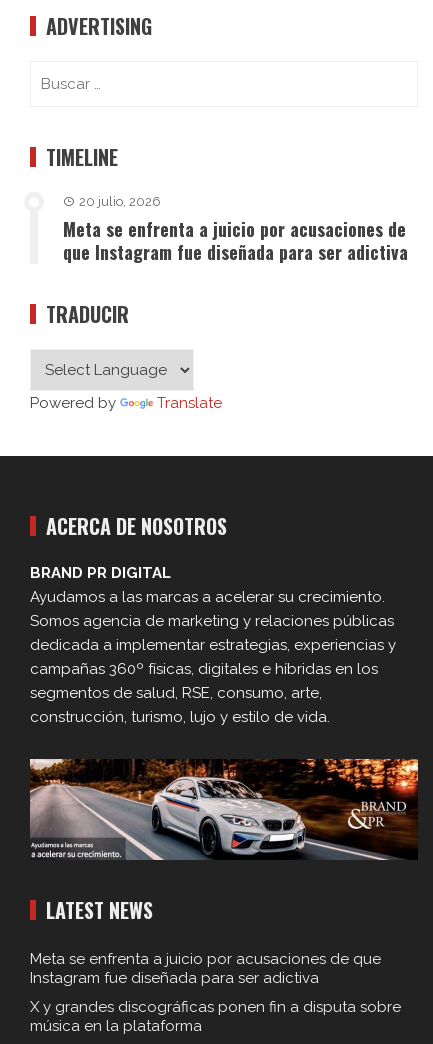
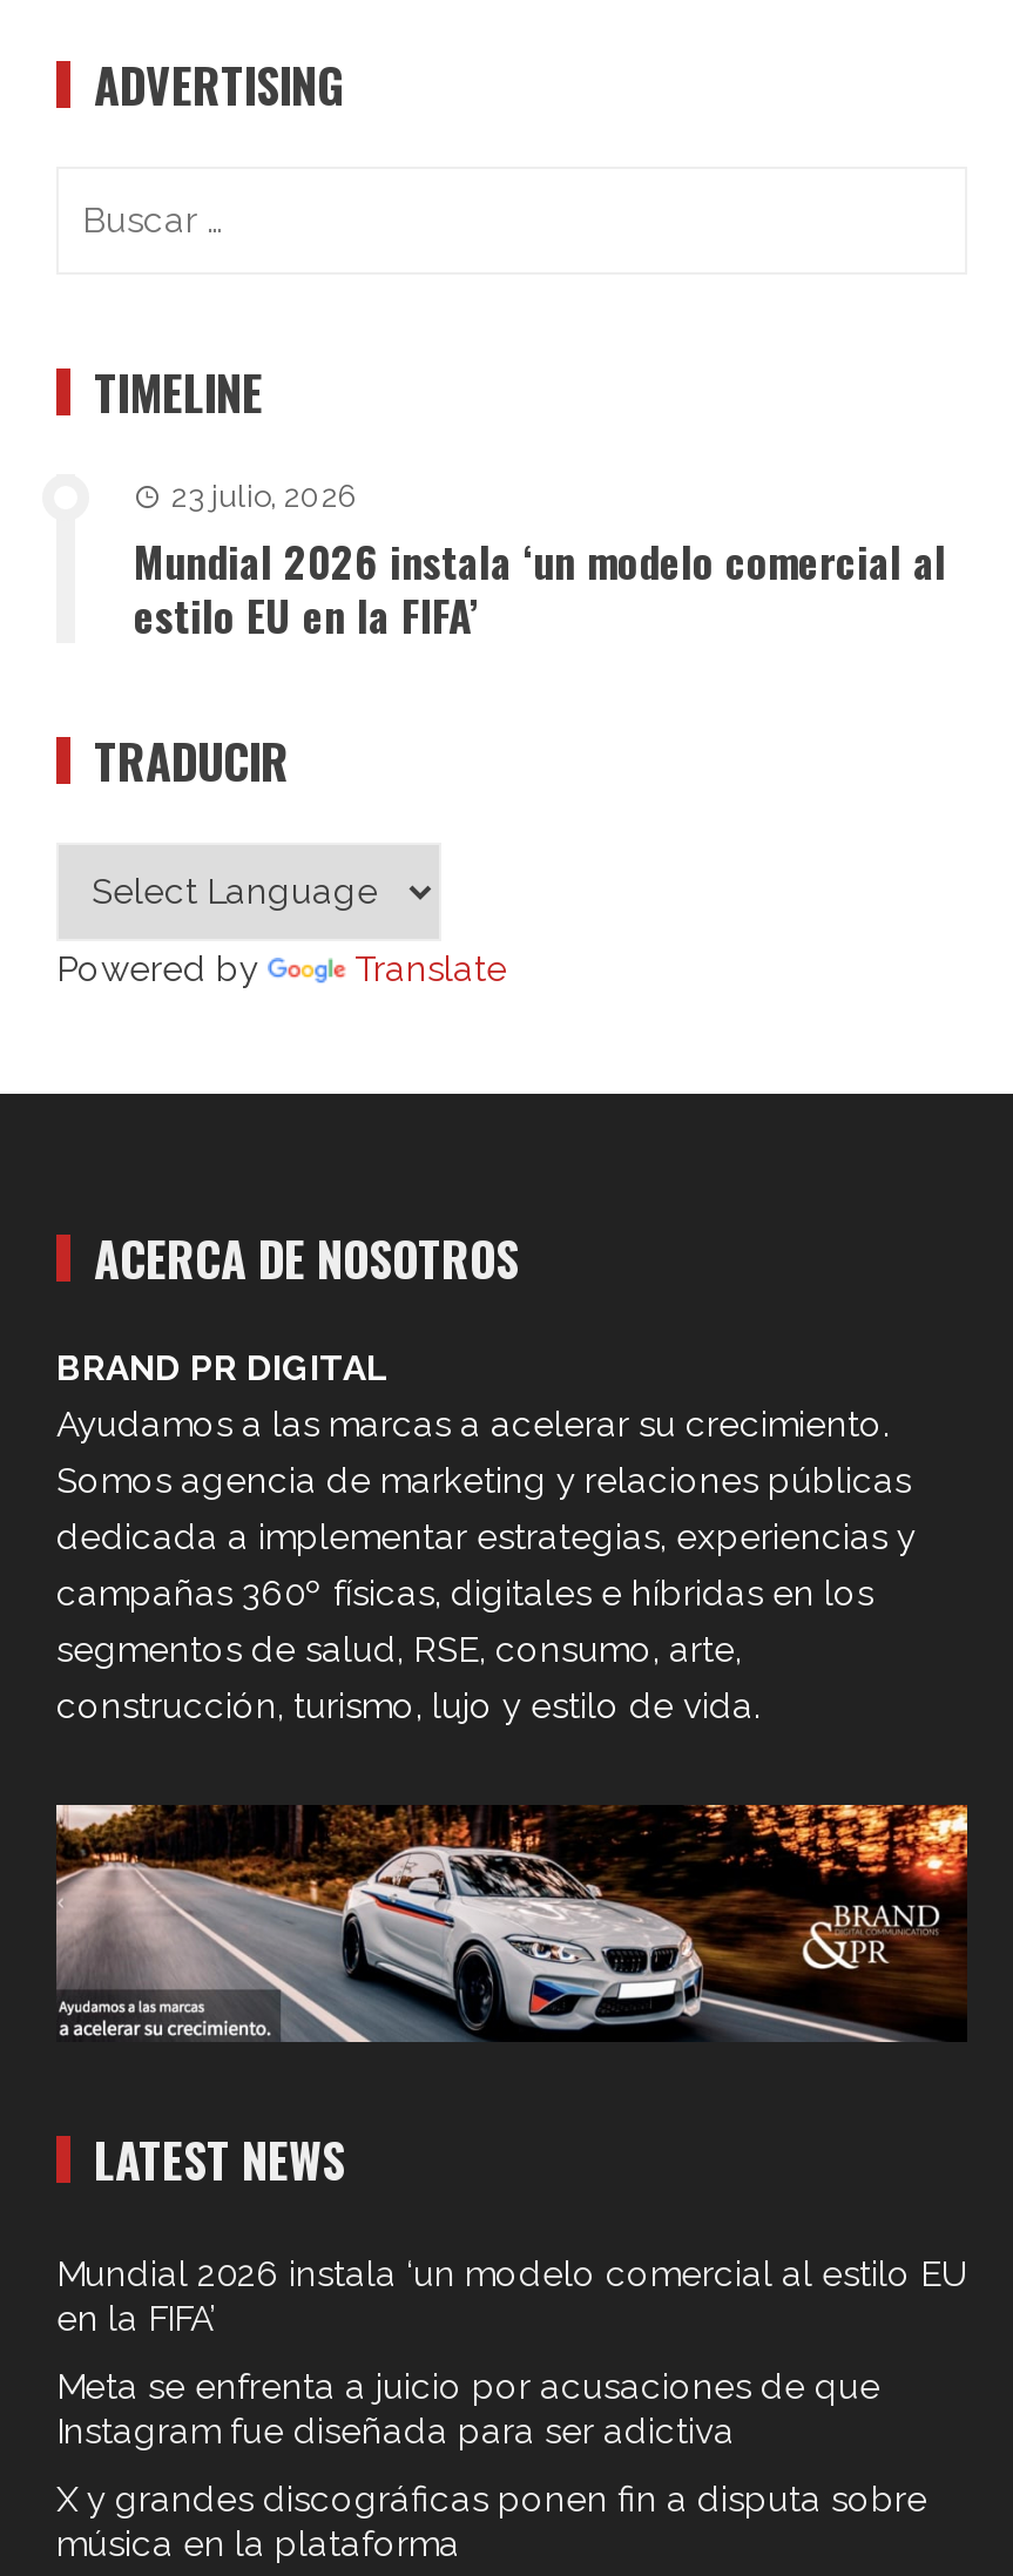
[63,194,408,265] 20 julio, 2026 | Meta se enfrenta a juicio por acusaciones de | que Instagram fue diseñada para ser adictiva -> [134,479,946,646] 23 julio, 2026 | Mundial 2026 instala ‘un modelo comercial al | estilo EU en la FIFA’
none -> [56,2254,967,2340] Mundial 2026 instala ‘un modelo comercial al estilo EU | en la FIFA’

